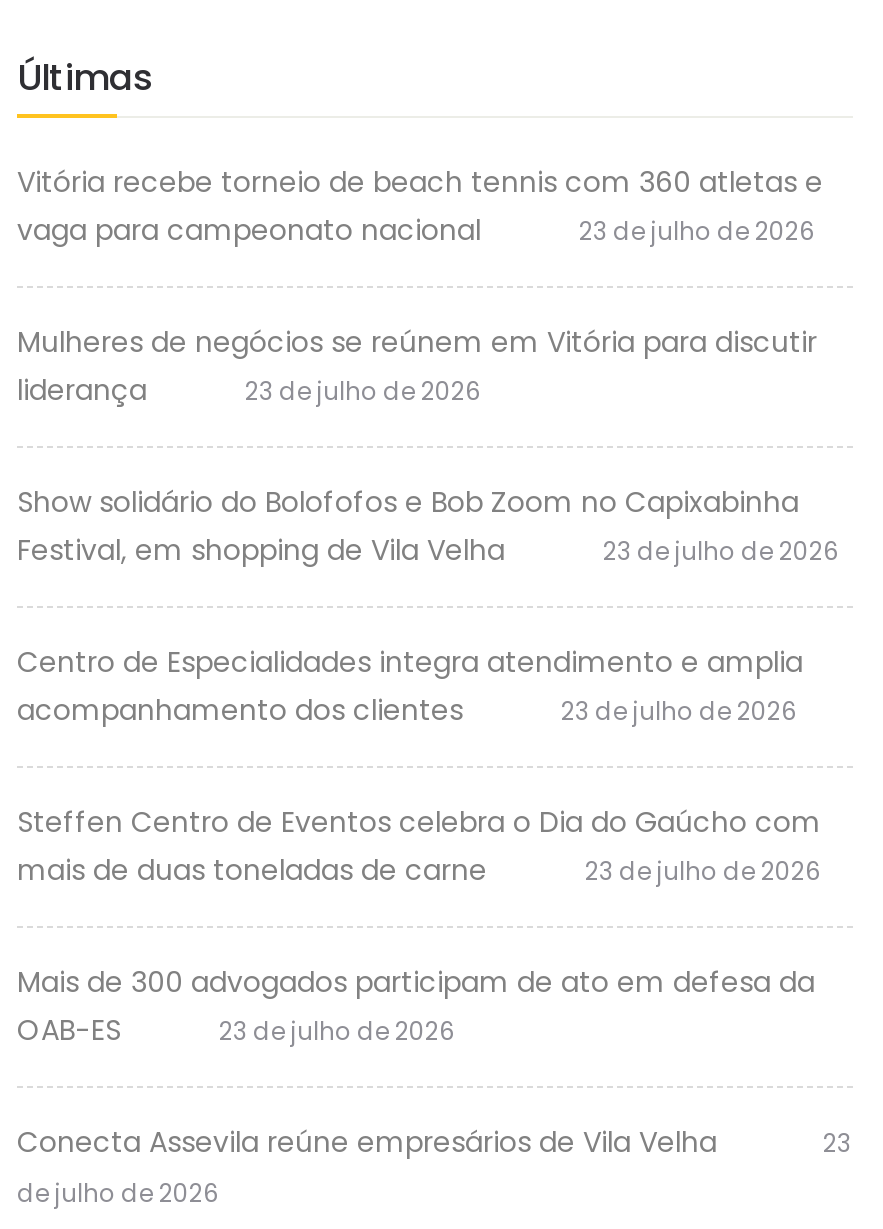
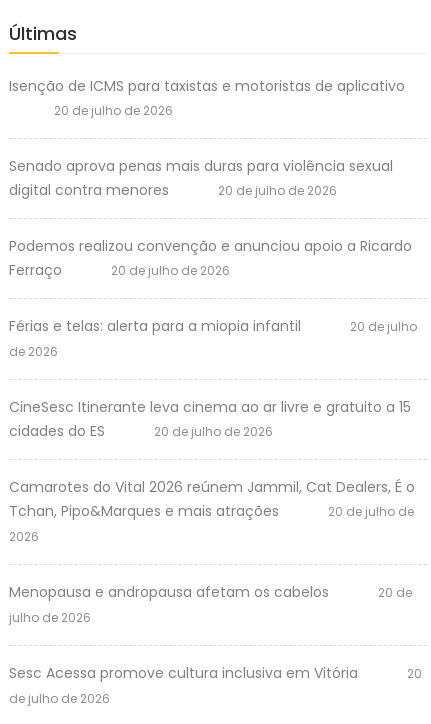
[17,162,851,1162] Vitória recebe torneio de beach tennis com 360 atletas e | vaga para campeonato nacional | 23 de julho de 2026 | Mulheres de negócios se reúnem em Vitória para discutir | liderança | 23 de julho de 2026 | Show solidário do Bolofofos e Bob Zoom no Capixabinha | Festival, em shopping de Vila Velha | 23 de julho de 2026 | Centro de Especialidades integra atendimento e amplia | acompanhamento dos clientes | 23 de julho de 2026 | Steffen Centro de Eventos celebra o Dia do Gaúcho com | mais de duas toneladas de carne | 23 de julho de 2026 | Mais de 300 advogados participam de ato em defesa da | OAB-ES | 23 de julho de 2026 | Conecta Assevila reúne empresários de Vila Velha | 23 -> [9,76,422,683] Isenção de ICMS para taxistas e motoristas de aplicativo | 20 de julho de 2026 | Senado aprova penas mais duras para violência sexual | digital contra menores | 20 de julho de 2026 | Podemos realizou convenção e anunciou apoio a Ricardo | Ferraço | 20 de julho de 2026 | Férias e telas: alerta para a miopia infantil | 20 de julho | de 2026 | CineSesc Itinerante leva cinema ao ar livre e gratuito a 15 | cidades do ES | 20 de julho de 2026 | Camarotes do Vital 2026 reúnem Jammil, Cat Dealers, É o | Tchan, Pipo&Marques e mais atrações | 20 de julho de | 2026 | Menopausa e andropausa afetam os cabelos | 20 de | julho de 2026 | Sesc Acessa promove cultura inclusiva em Vitória | 20

